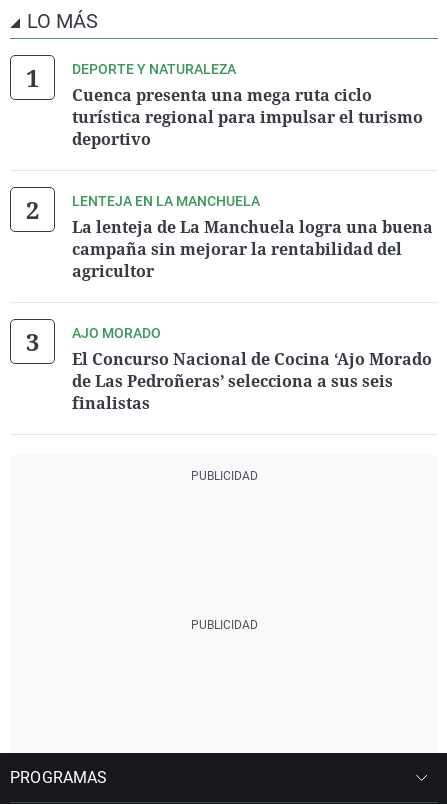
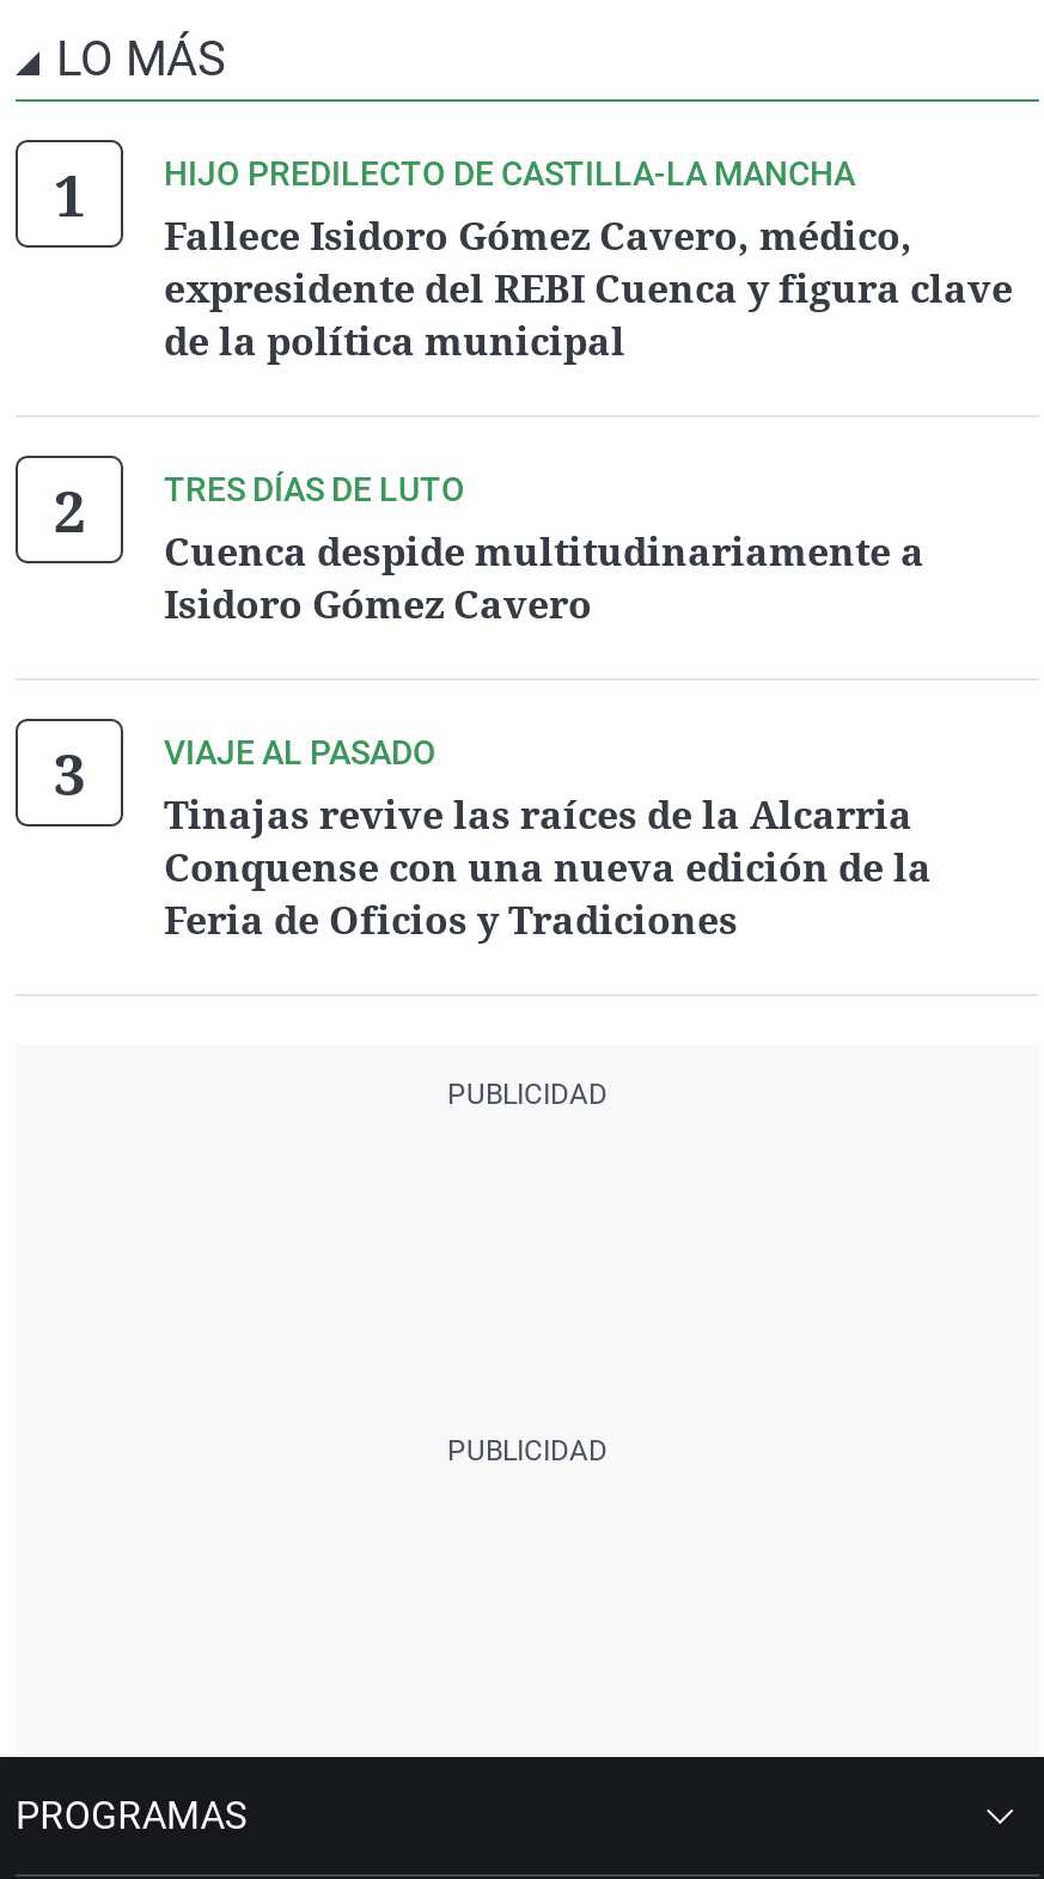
[72,61,423,150] DEPORTE Y NATURALEZA | Cuenca presenta una mega ruta ciclo | turística regional para impulsar el turismo | deportivo -> [164,154,1013,367] HIJO PREDILECTO DE CASTILLA-LA MANCHA | Fallece Isidoro Gómez Cavero, médico, | expresidente del REBI Cuenca y figura clave | de la política municipal
[72,193,433,282] LENTEJA EN LA MANCHUELA | La lenteja de La Manchuela logra una buena | campaña sin mejorar la rentabilidad del | agricultor -> [164,470,924,630] TRES DÍAS DE LUTO | Cuenca despide multitudinariamente a | Isidoro Gómez Cavero
[72,325,432,414] AJO MORADO | El Concurso Nacional de Cocina ‘Ajo Morado | de Las Pedroñeras’ selecciona a sus seis | finalistas -> [164,733,932,946] VIAJE AL PASADO | Tinajas revive las raíces de la Alcarria | Conquense con una nueva edición de la | Feria de Oficios y Tradiciones

